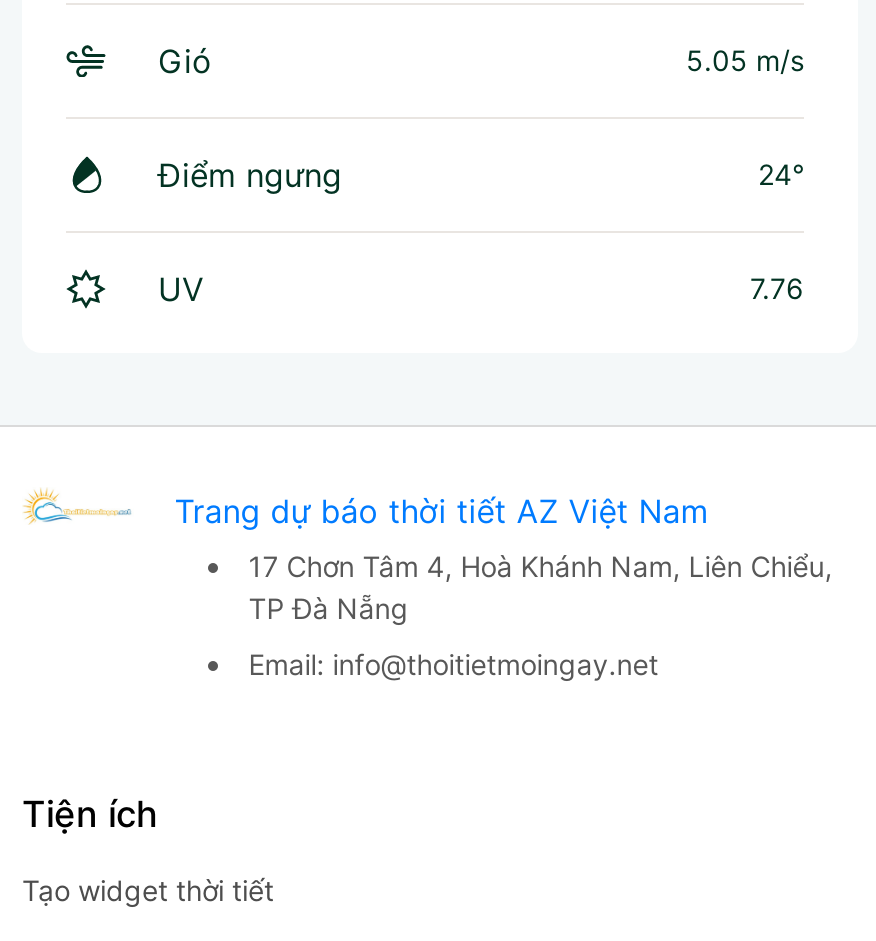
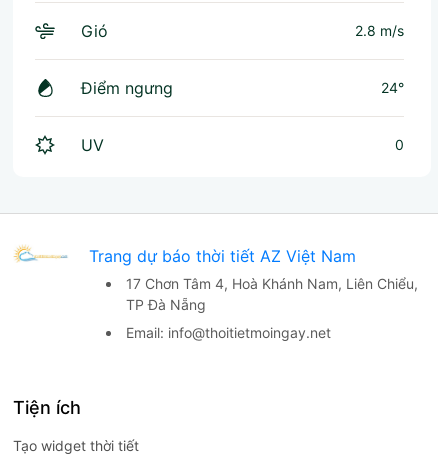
[686,43,804,77] 5.05 m/s -> [355,22,404,39] 2.8 m/s
[750,271,804,305] 7.76 -> [395,136,404,153] 0

